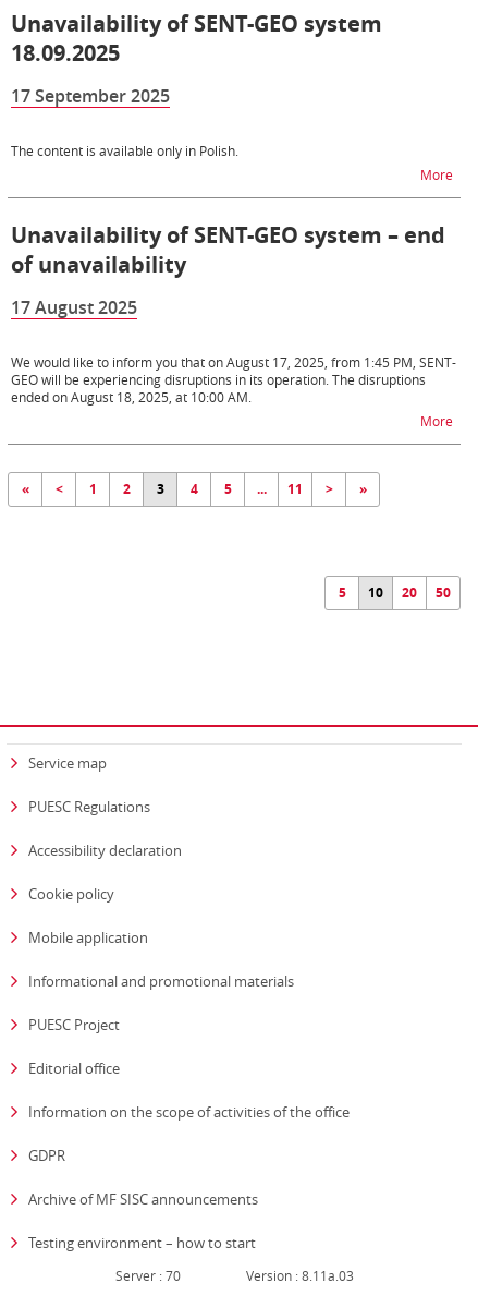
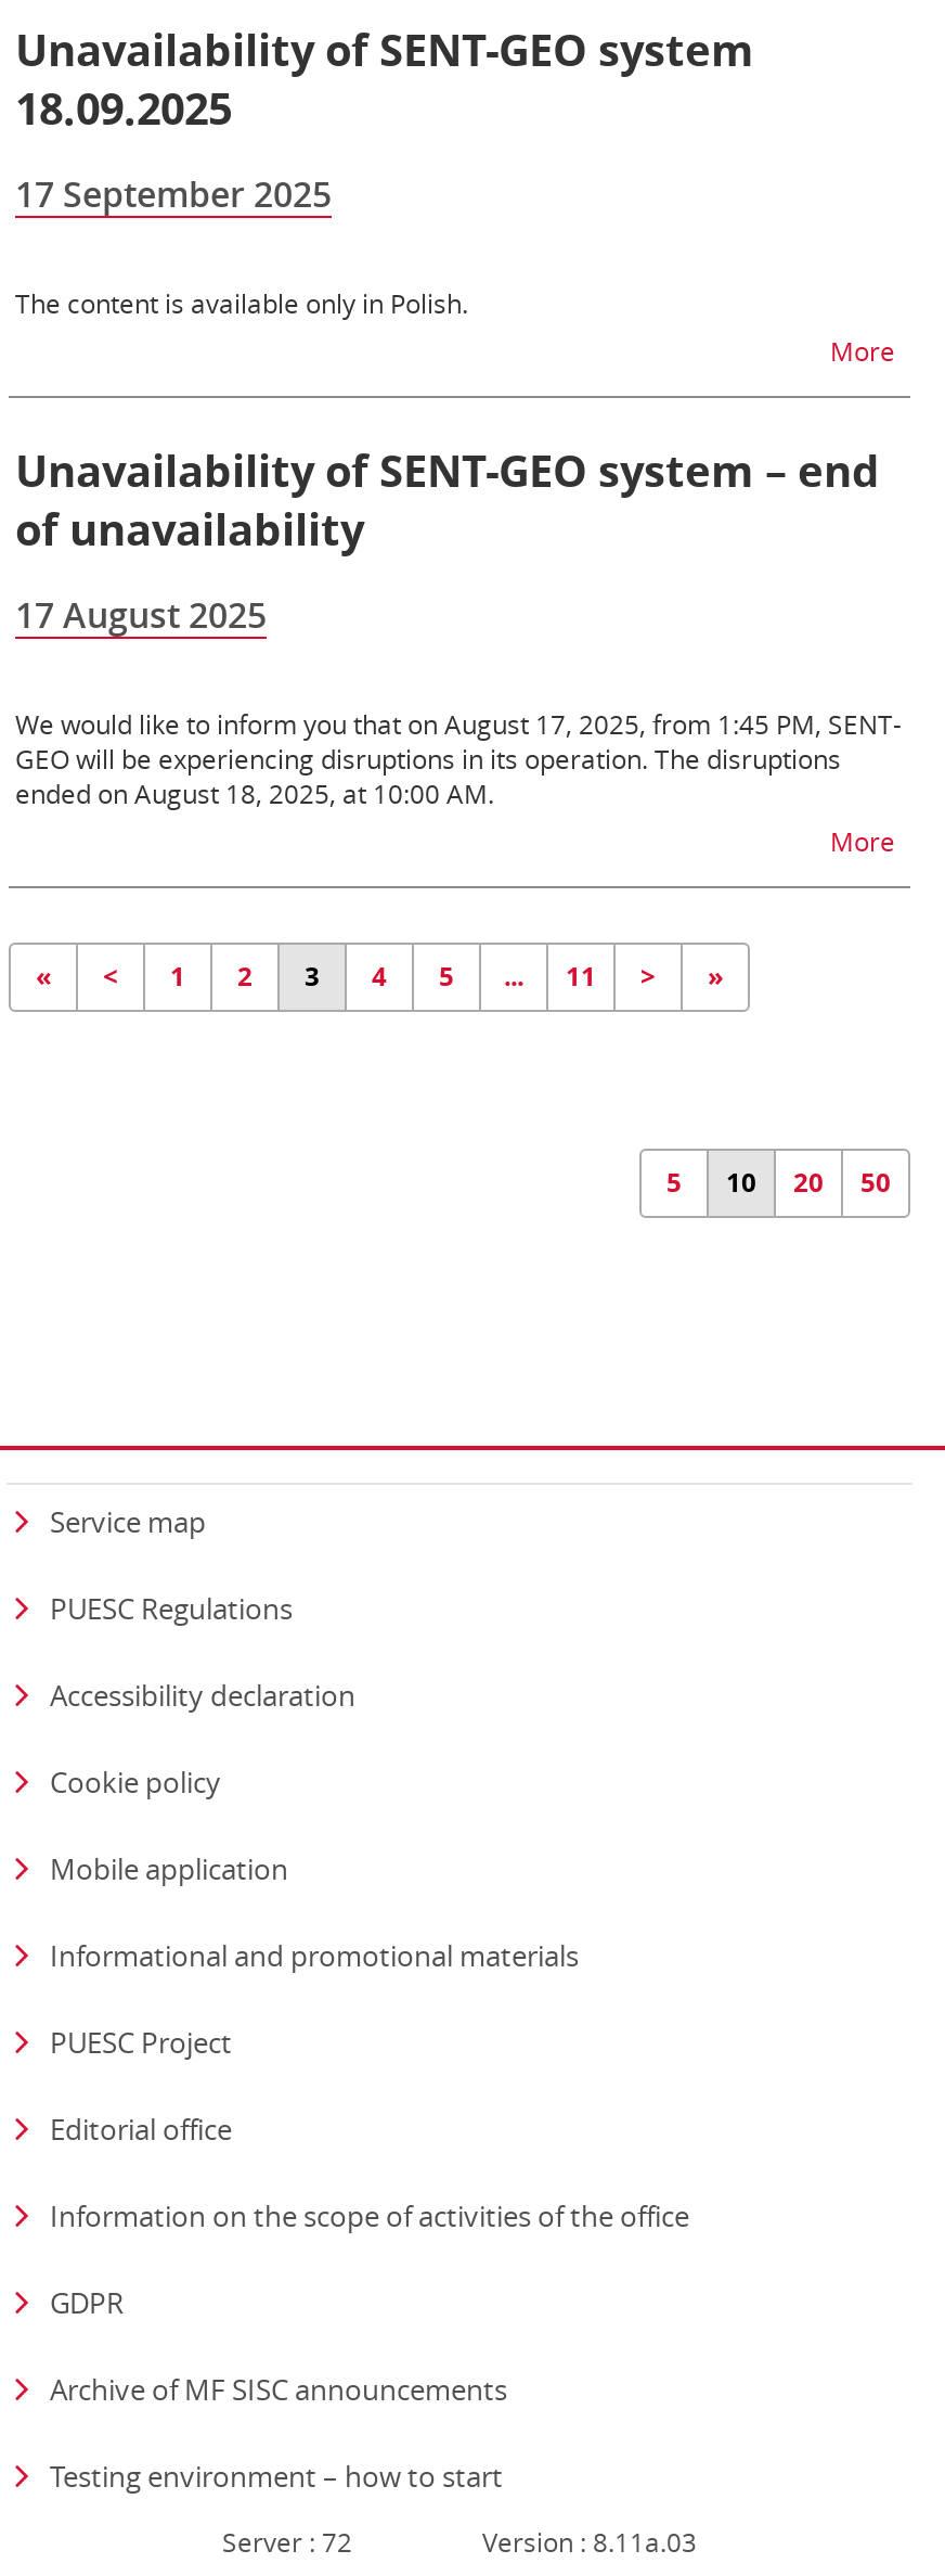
[115,1267,183,1284] Server : 70 -> [222,2524,359,2559] Server : 72

